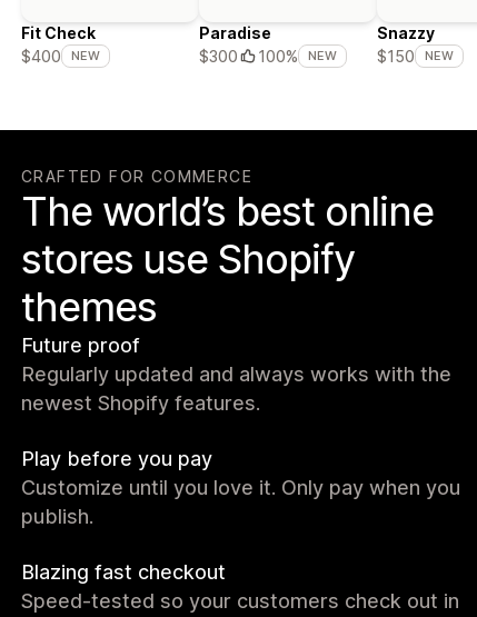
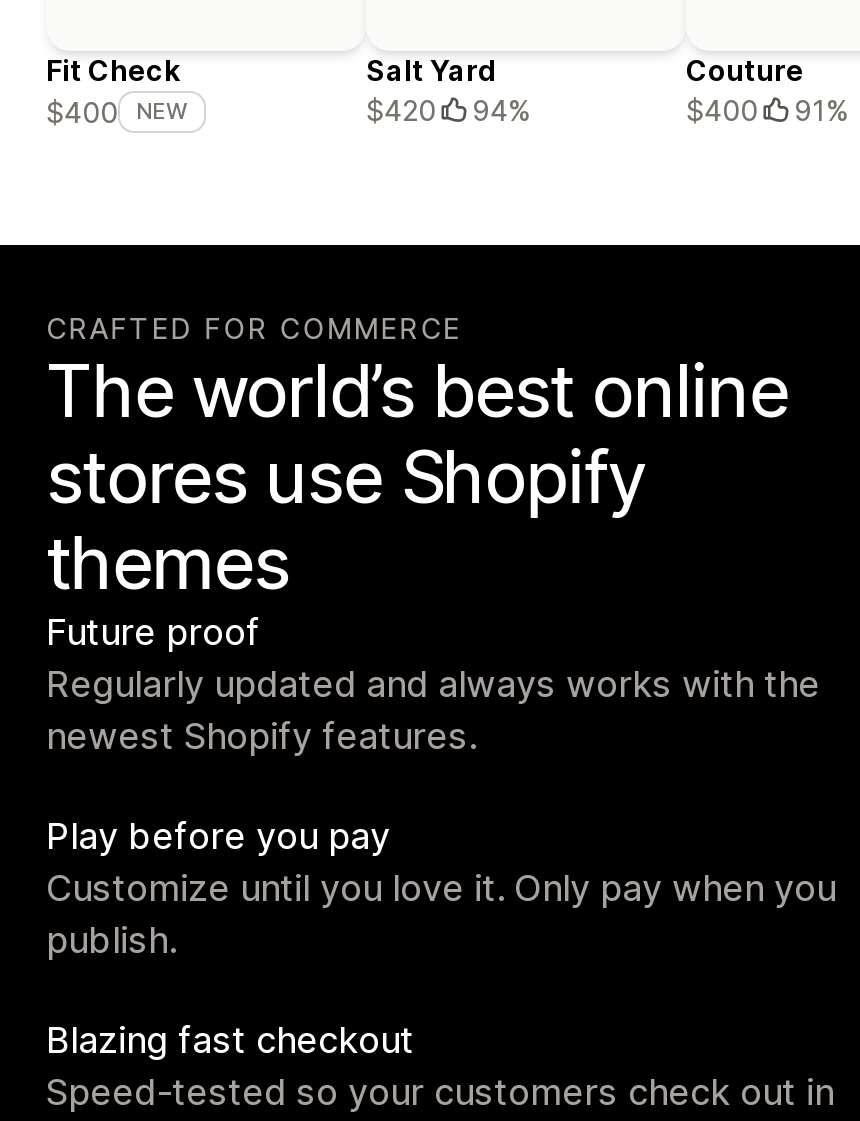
[199,24,337,65] Paradise | $300 | 100% | NEW -> [366,54,530,128] Salt Yard | $420 | 94%
[377,24,454,65] Snazzy | $150 | NEW -> [686,54,848,128] Couture | $400 | 91%

